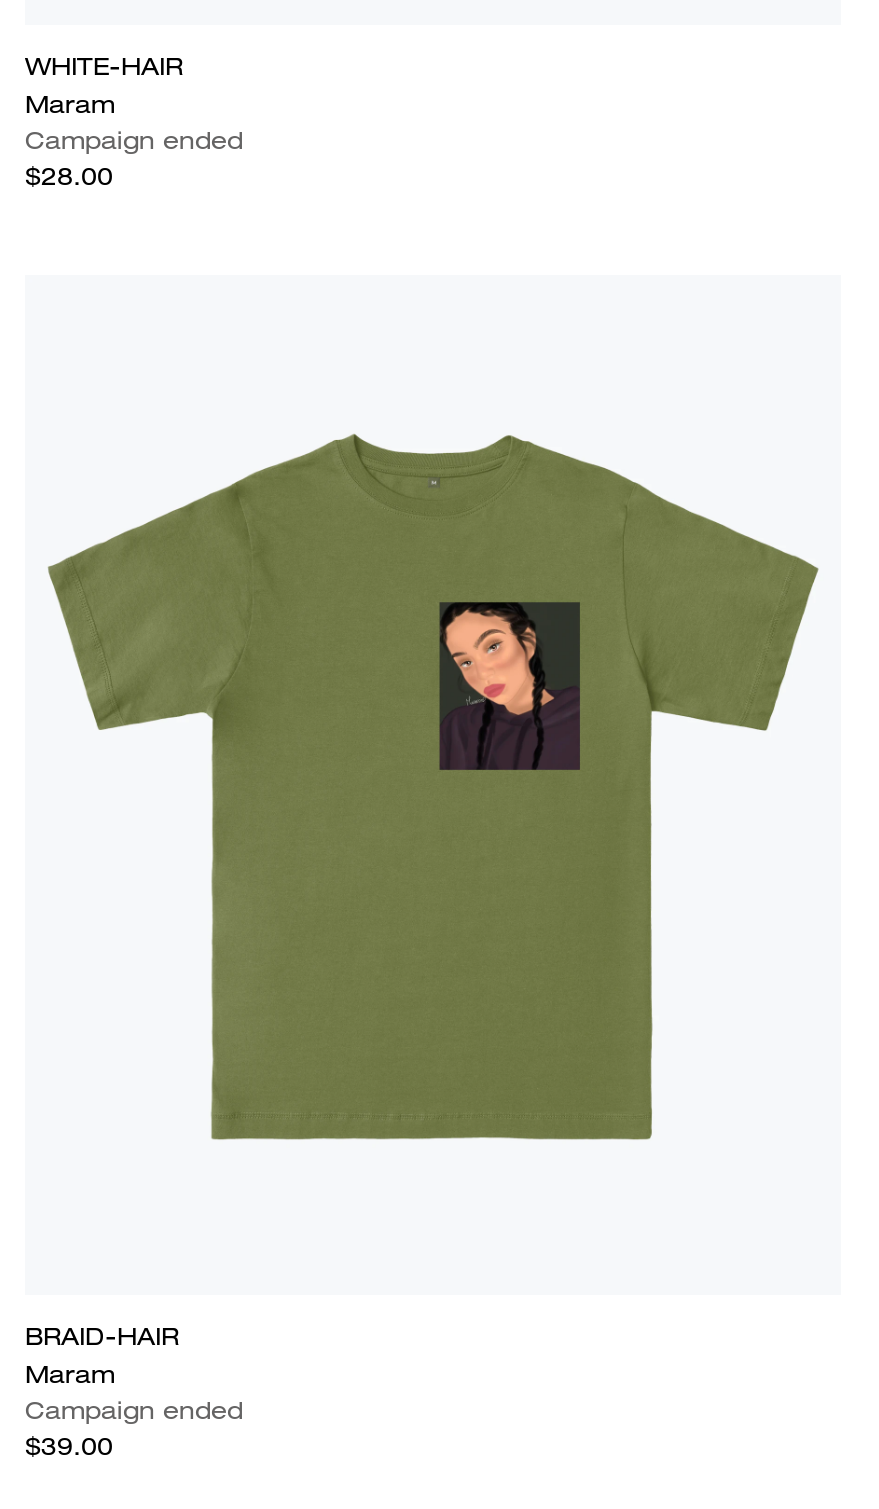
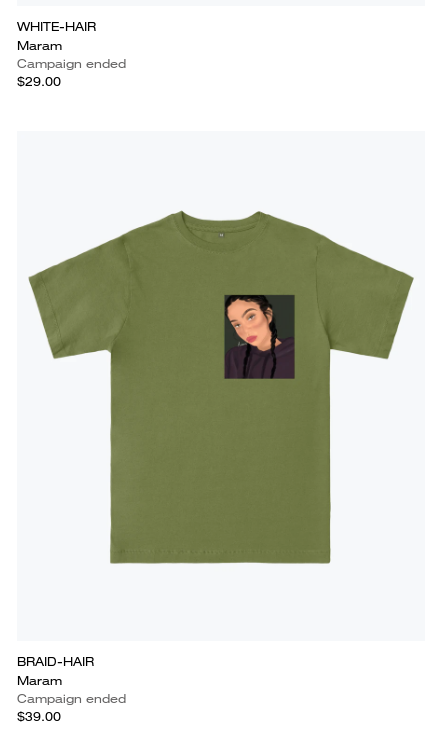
[25,159,113,193] $28.00 -> [17,73,61,90] $29.00

